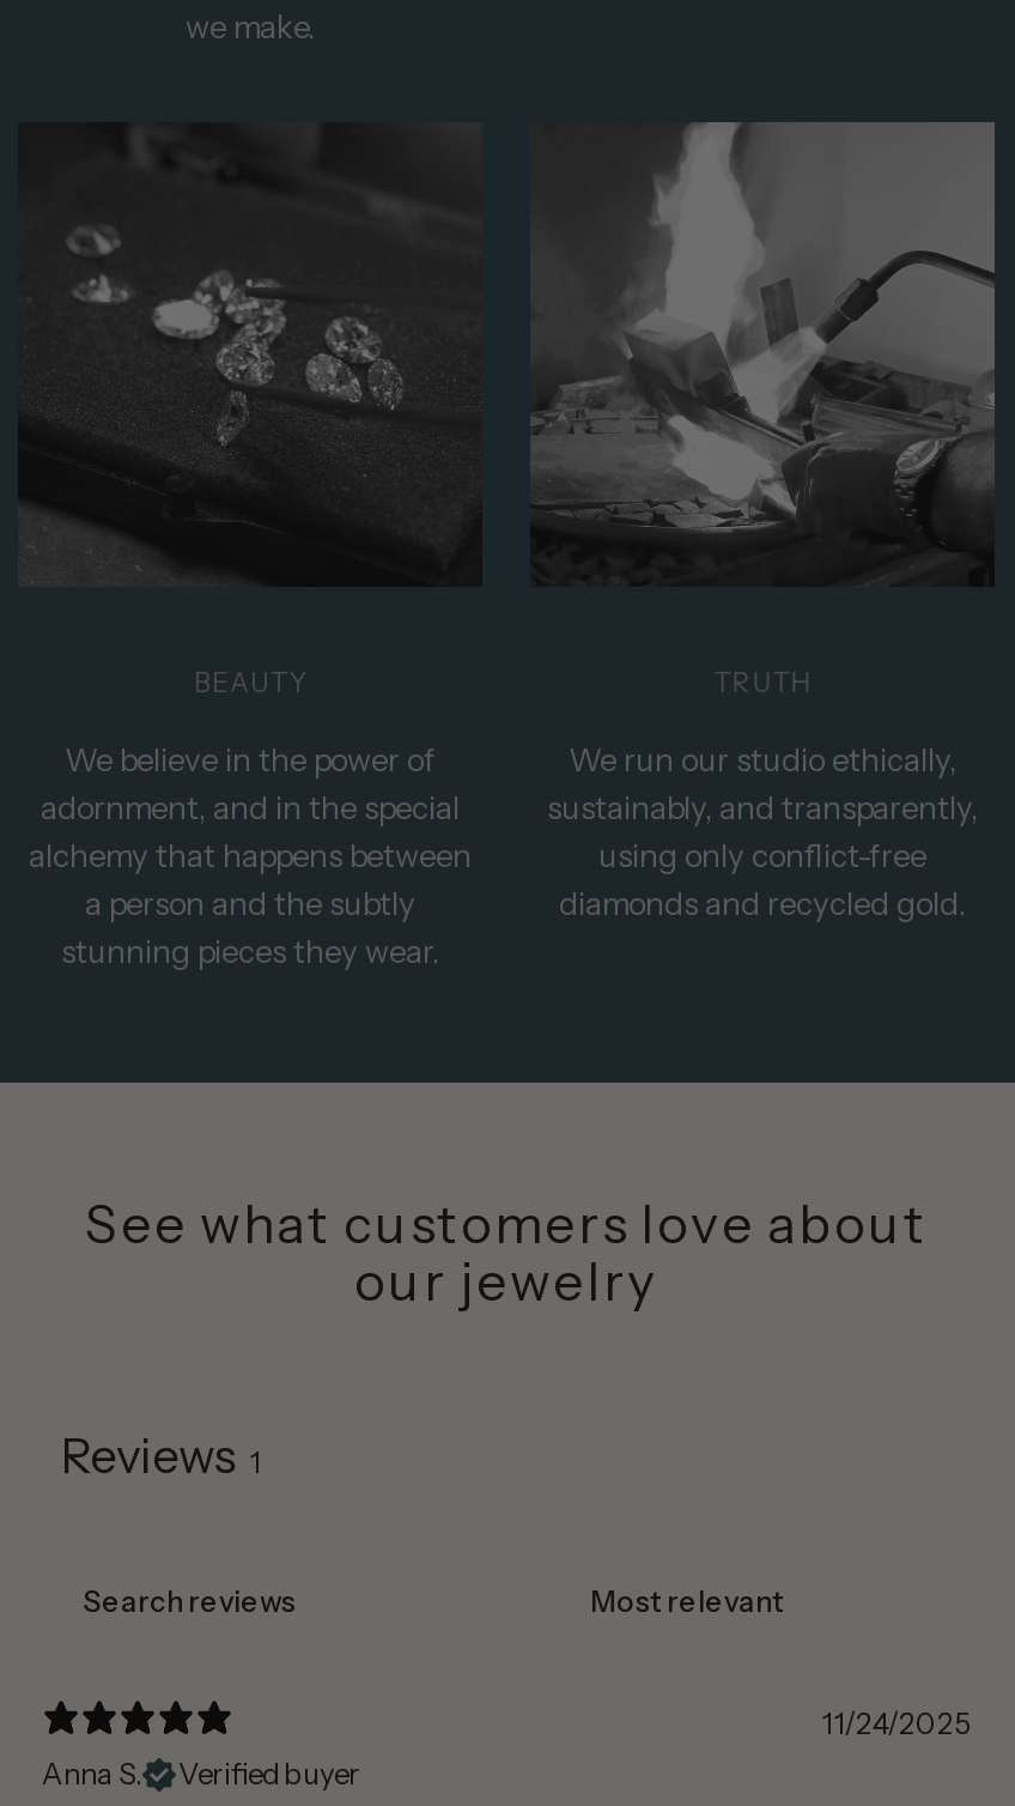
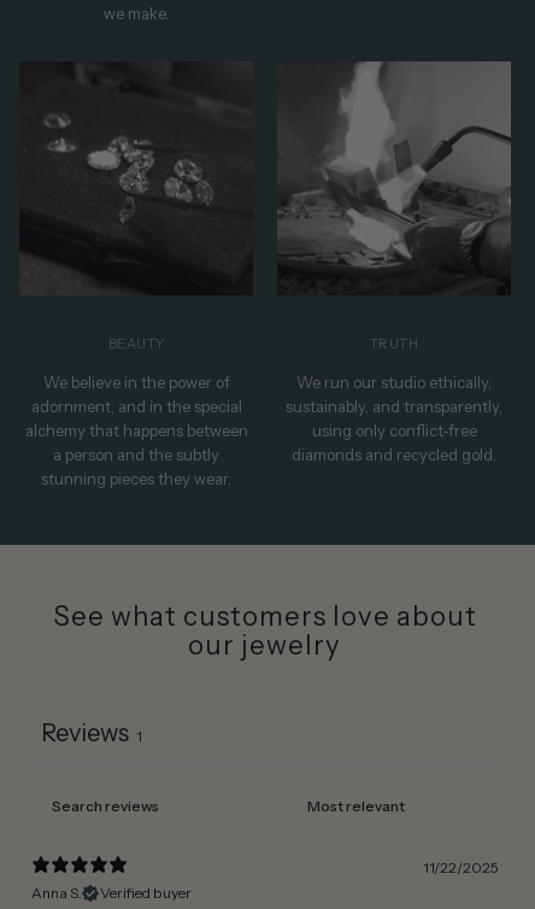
[822,1705,971,1741] 11/24/2025 -> [423,858,499,876] 11/22/2025

